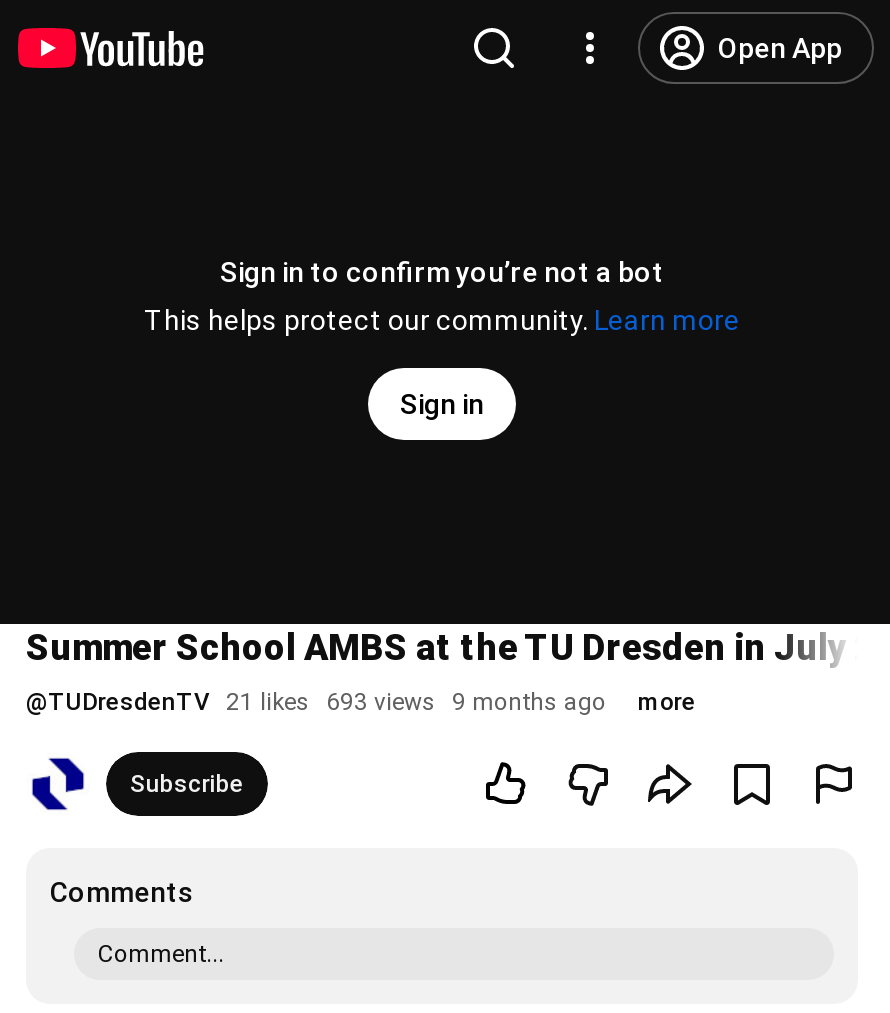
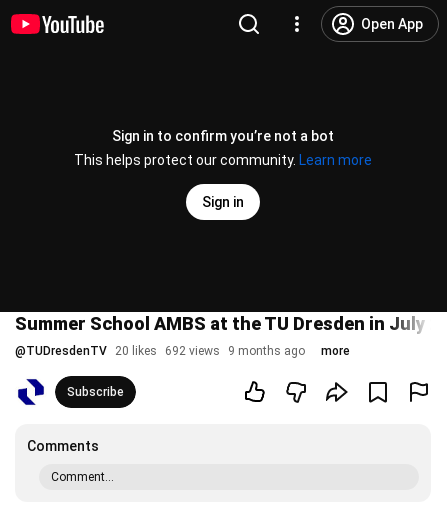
[26,688,606,716] @TUDresdenTV 21 likes 693 views 9 months ago -> [15,344,305,358] @TUDresdenTV 20 likes 692 views 9 months ago

